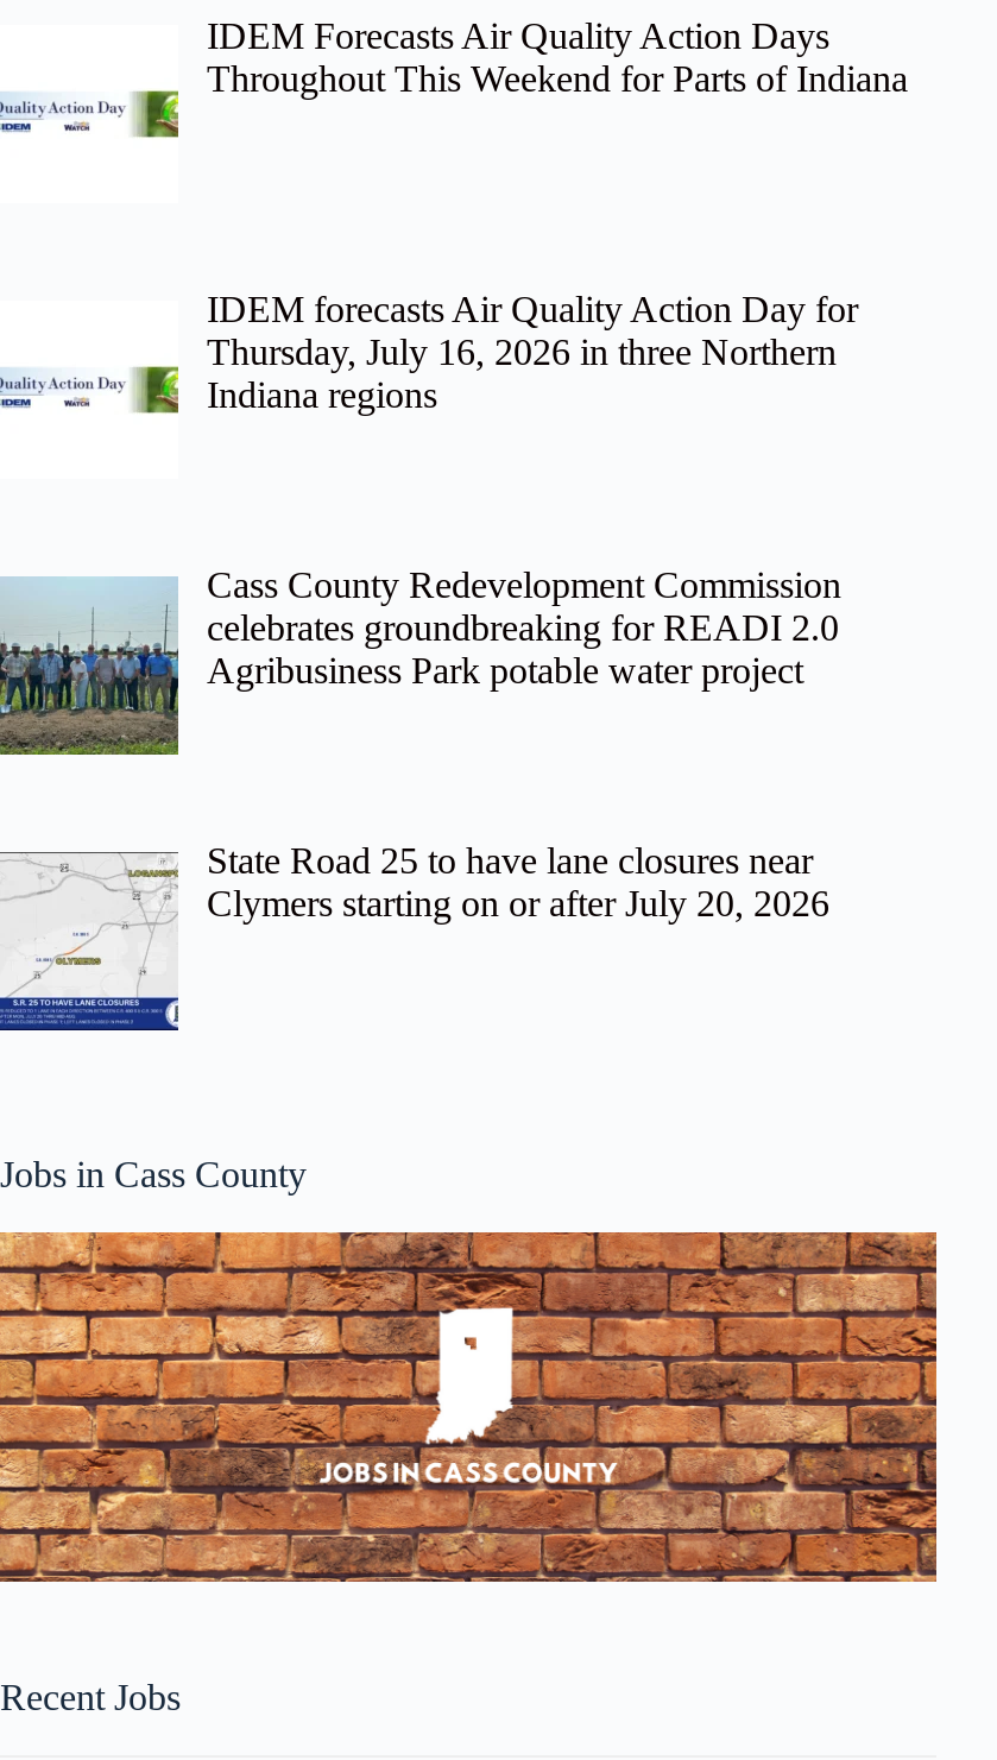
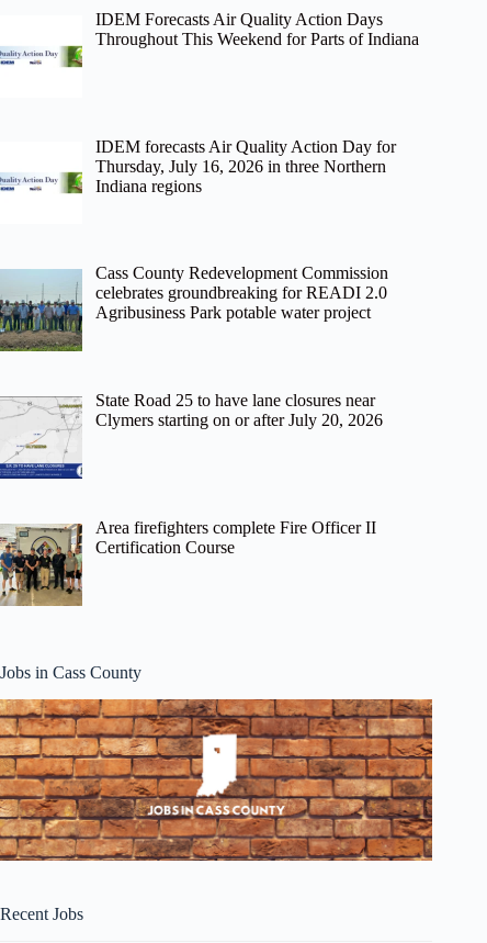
none -> [3,518,376,607] [image] | Area firefighters complete Fire Officer II | Certification Course

